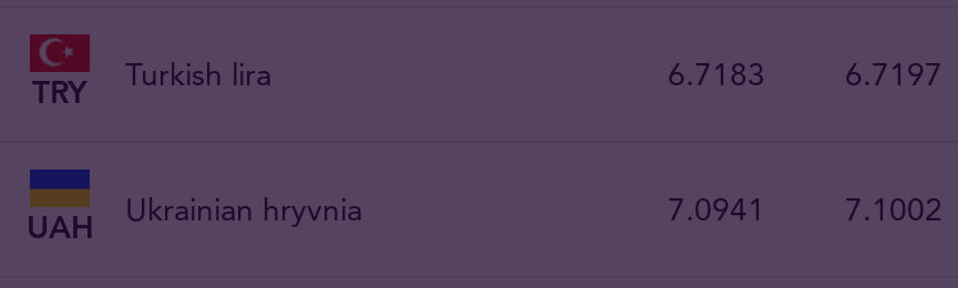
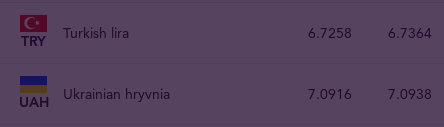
[668,54,765,94] 6.7183 -> [308,24,352,42] 6.7258
[845,54,942,94] 6.7197 -> [388,24,432,42] 6.7364
[668,189,765,229] 7.0941 -> [308,85,352,103] 7.0916
[845,189,942,229] 7.1002 -> [388,85,432,103] 7.0938

